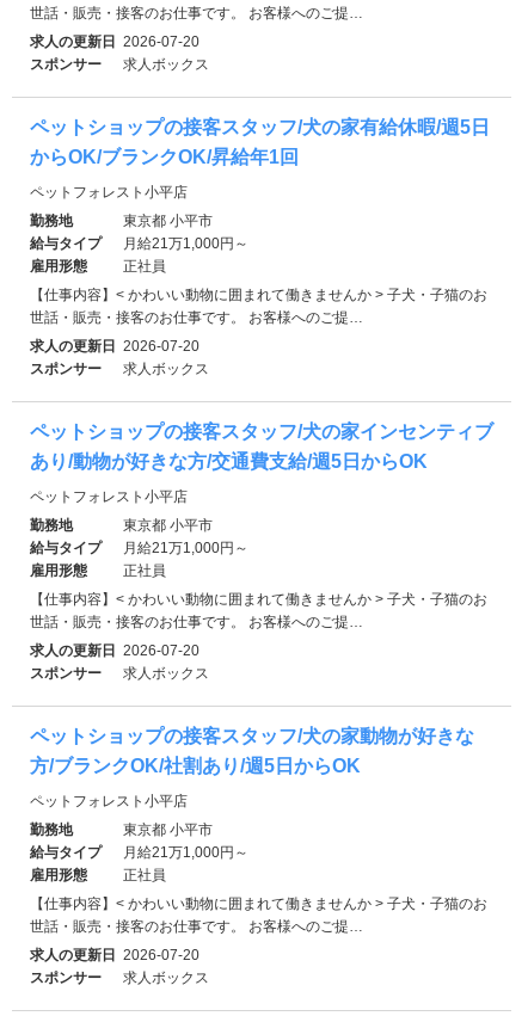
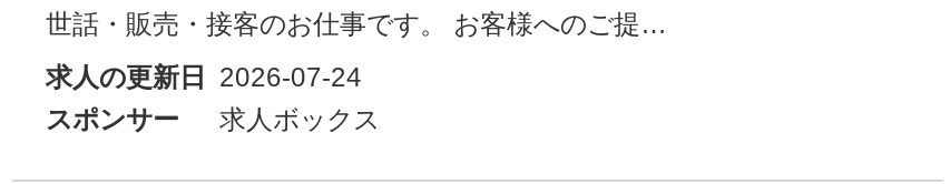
[30,33,493,963] 求人の更新日 2026-07-20 | スポンサー | 求人ボックス | ペットショップの接客スタッフ/犬の家有給休暇/週5日 | からOK/ブランクOK/昇給年1回 | ペットフォレスト小平店 | 勤務地 | 東京都 小平市 | 給与タイプ | 月給21万1,000円～ | 雇用形態 | 正社員 | 【仕事内容】< かわいい動物に囲まれて働きませんか > 子犬・子猫のお | 世話・販売・接客のお仕事です。 お客様へのご提… | 求人の更新日 2026-07-20 | スポンサー | 求人ボックス | ペットショップの接客スタッフ/犬の家インセンティブ | あり/動物が好きな方/交通費支給/週5日からOK | ペットフォレスト小平店 | 勤務地 | 東京都 小平市 | 給与タイプ | 月給21万1,000円～ | 雇用形態 | 正社員 | 【仕事内容】< かわいい動物に囲まれて働きませんか > 子犬・子猫のお | 世話・販売・接客のお仕事です。 お客様へのご提… | 求人の更新日 2026-07-20 | スポンサー | 求人ボックス | ペットショップの接客スタッフ/犬の家動物が好きな | 方/ブランクOK/社割あり/週5日からOK | ペットフォレスト小平店 | 勤務地 | 東京都 小平市 | 給与タイプ | 月給21万1,000円～ | 雇用形態 | 正社員 | 【仕事内容】< かわいい動物に囲まれて働きませんか > 子犬・子猫のお | 世話・販売・接客のお仕事です。 お客様へのご提… | 求人の更新日 2026-07-20 -> [46,61,362,92] 求人の更新日 2026-07-24

